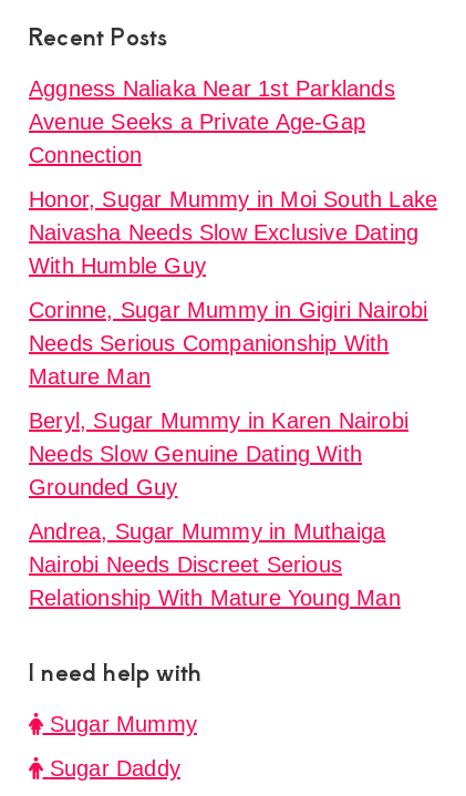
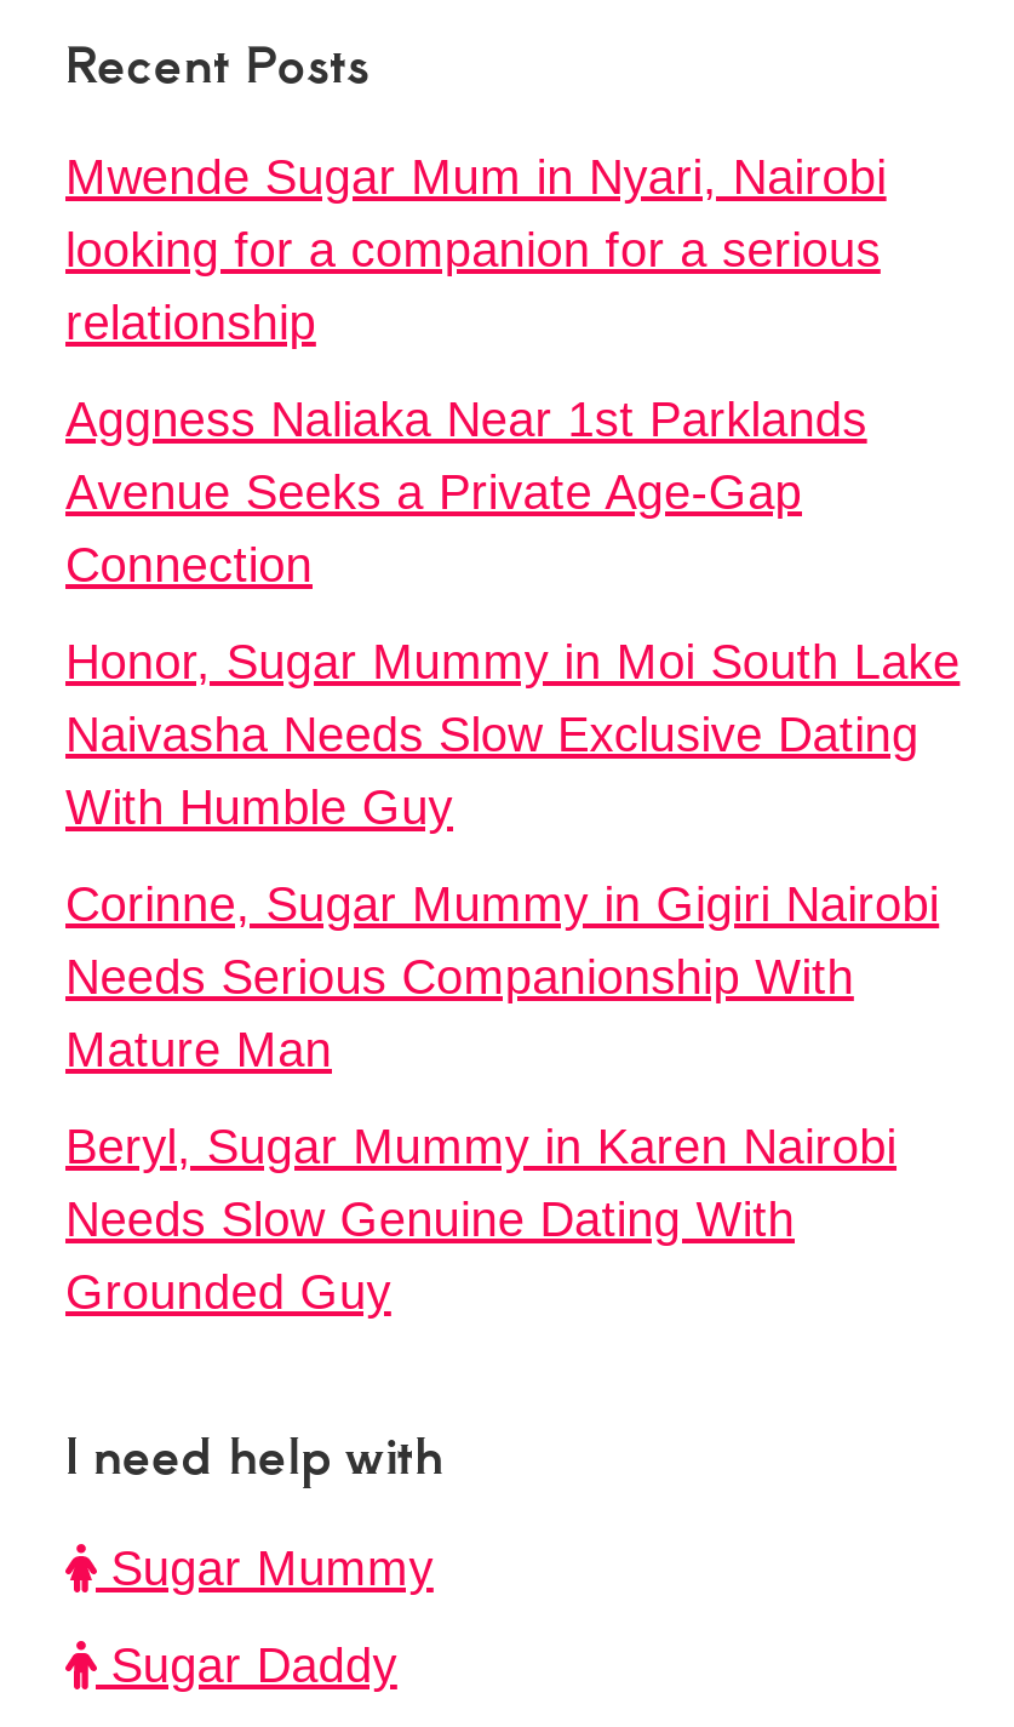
none -> [65,150,886,349] Mwende Sugar Mum in Nyari, Nairobi | looking for a companion for a serious | relationship
moved [29,76,437,499] -> [65,393,960,1319]: Aggness Naliaka Near 1st Parklands | Avenue Seeks a Private Age-Gap | Connection | ... | Needs Slow Genuine Dating With | Grounded Guy
[29,519,400,610] Andrea, Sugar Mummy in Muthaiga | Nairobi Needs Discreet Serious | Relationship With Mature Young Man -> none

